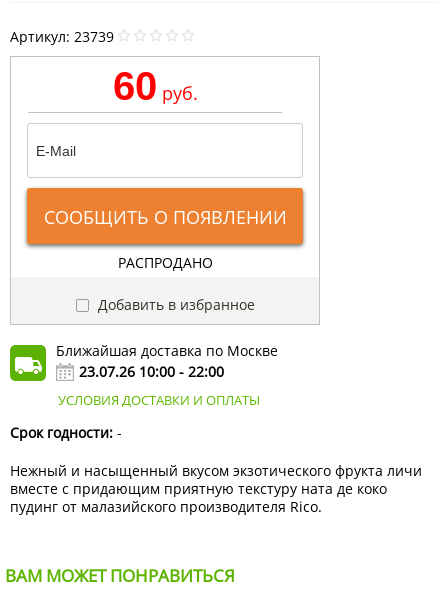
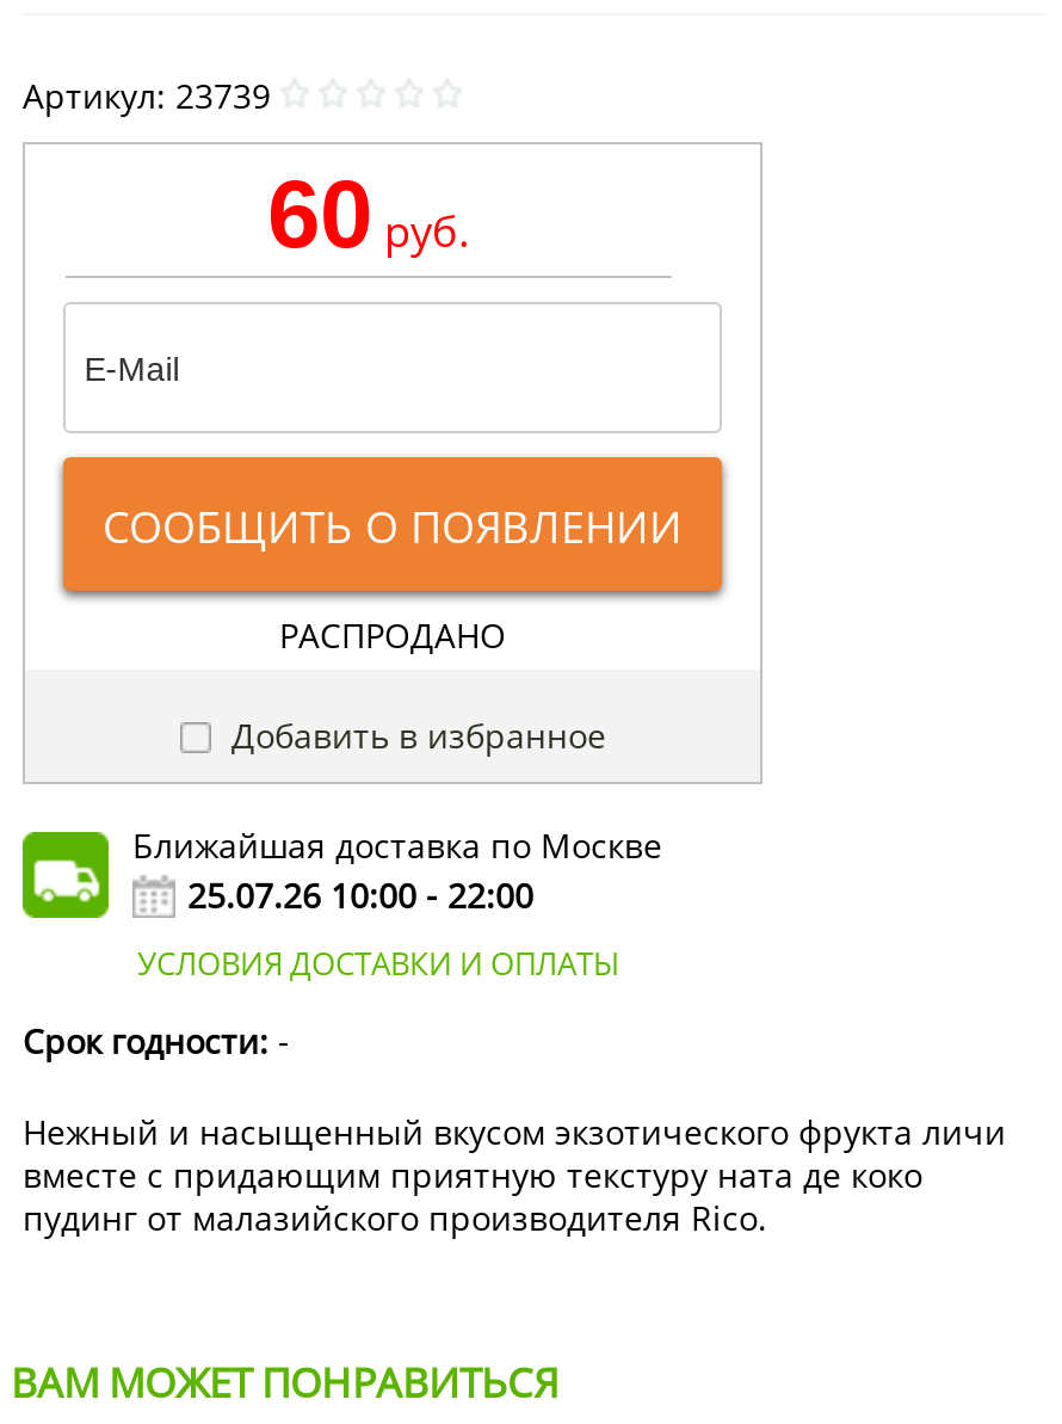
[79,362,224,381] 23.07.26 10:00 - 22:00 -> [187,874,533,919] 25.07.26 10:00 - 22:00

